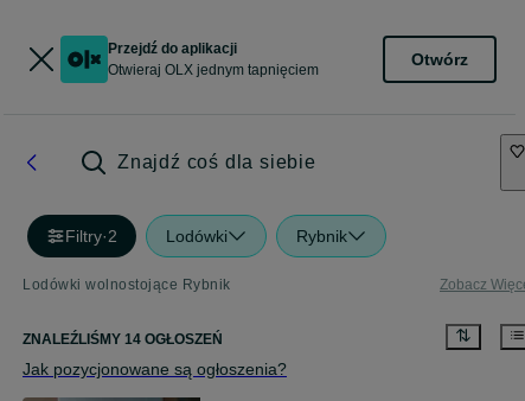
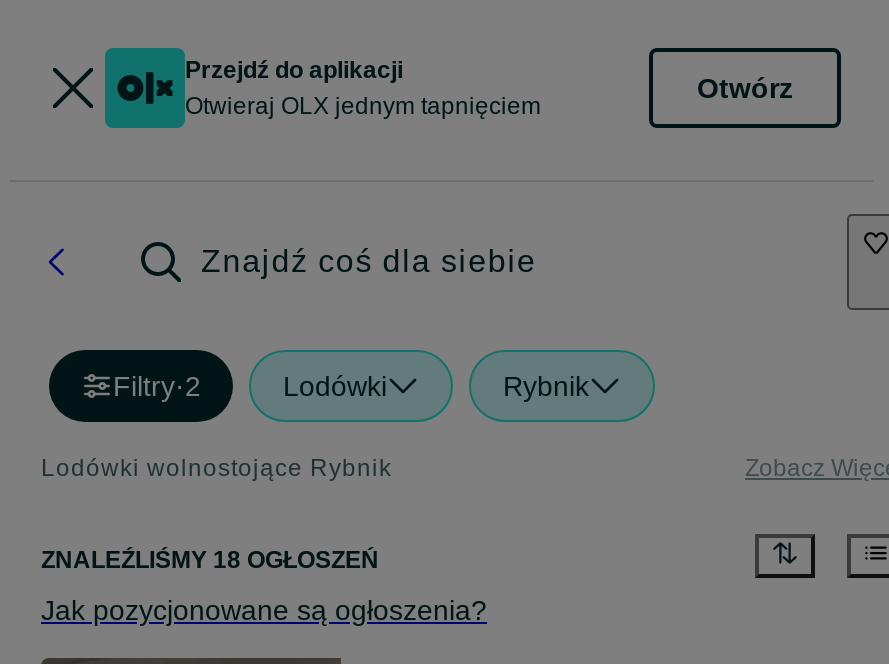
[23,331,223,348] ZNALEŹLIŚMY 14 OGŁOSZEŃ -> [41,547,379,575] ZNALEŹLIŚMY 18 OGŁOSZEŃ

